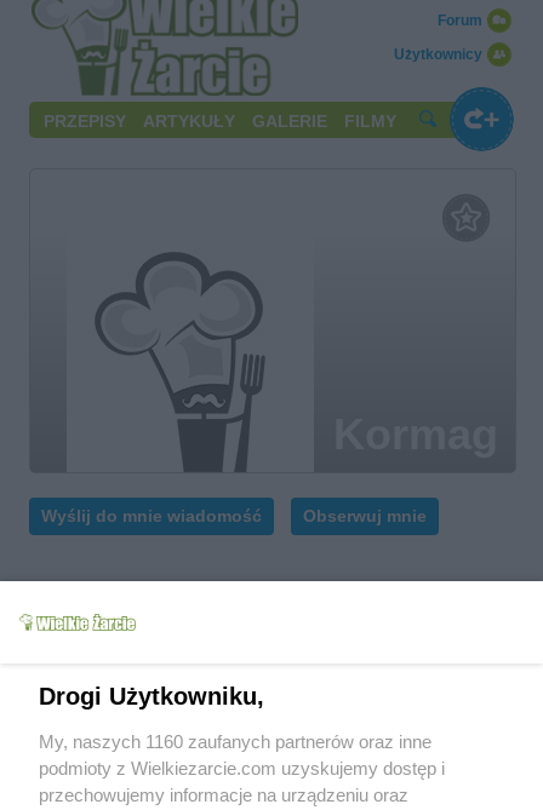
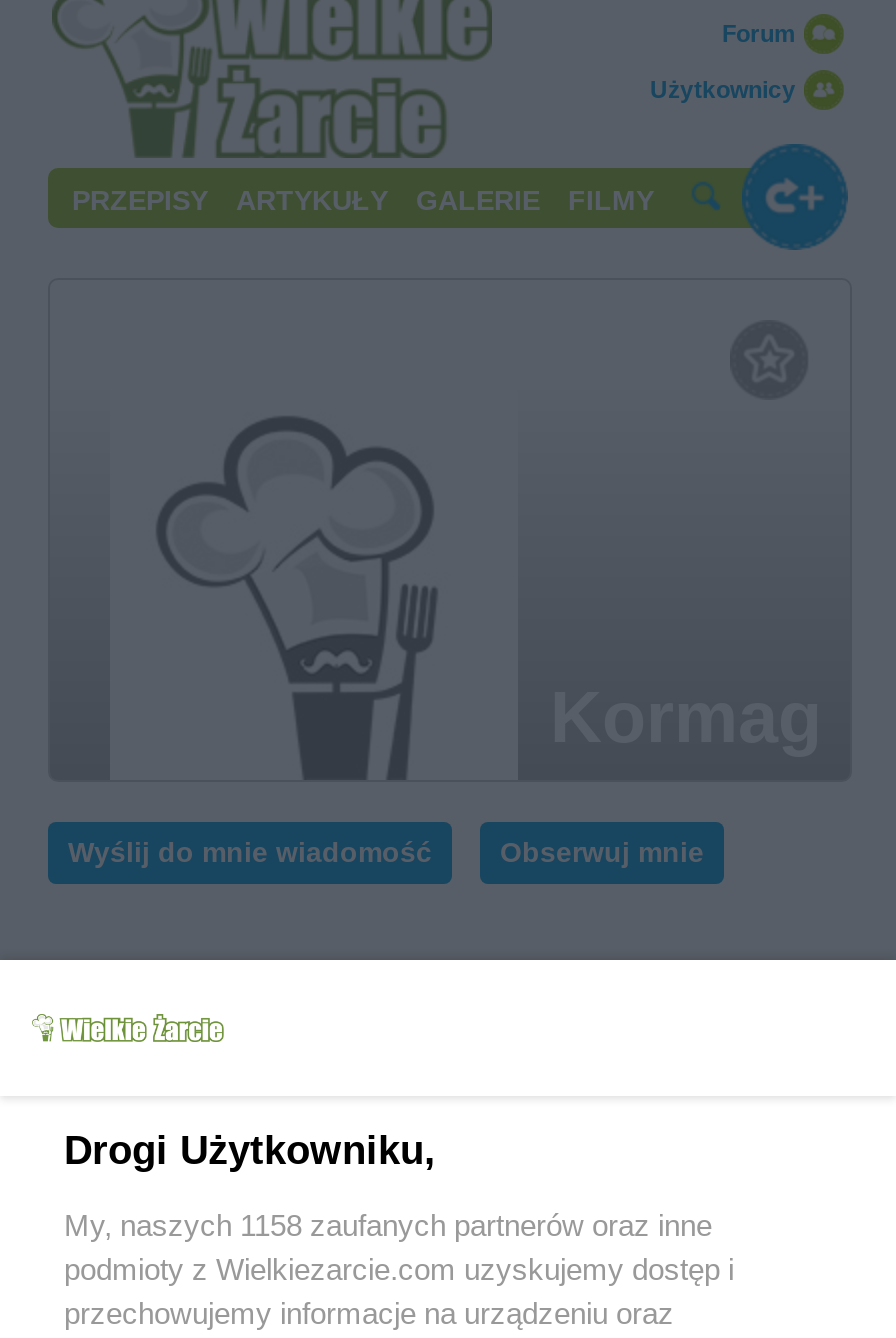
[39,731,431,752] My, naszych 1160 zaufanych partnerów oraz inne -> [64,1208,712,1242] My, naszych 1158 zaufanych partnerów oraz inne

